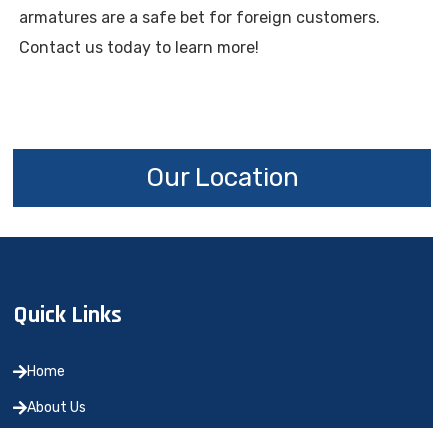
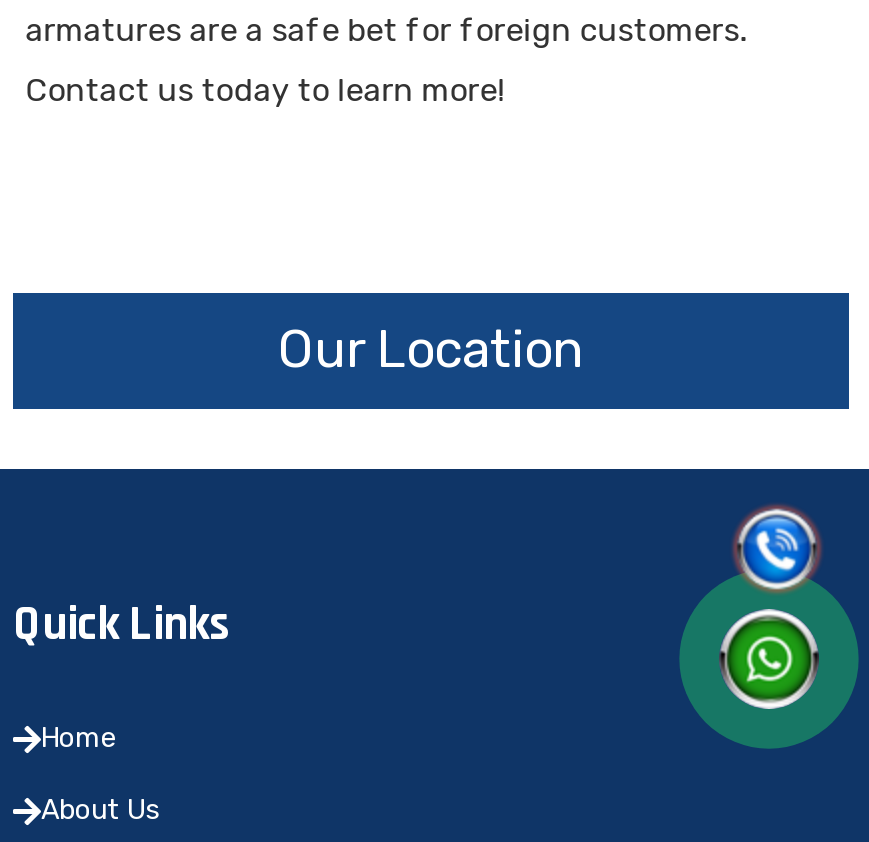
none -> [679,503,859,749] [image]

